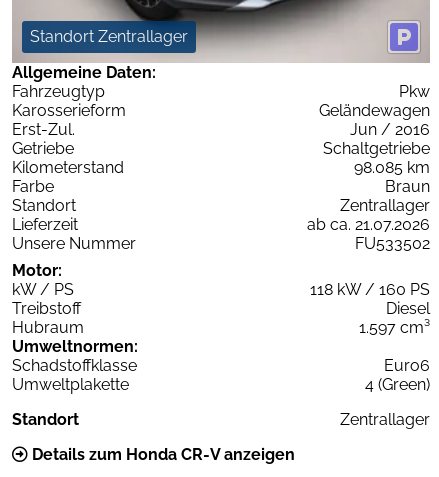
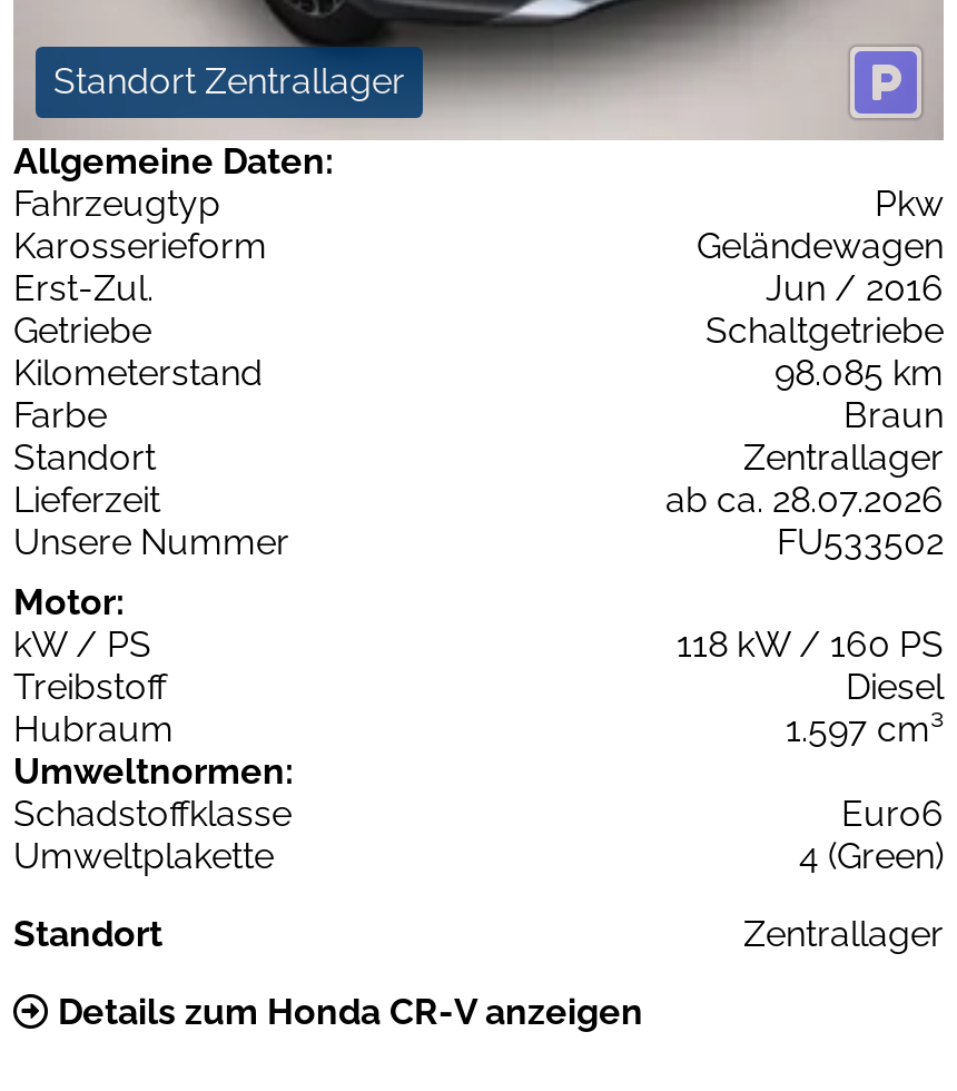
[307,215,430,234] ab ca. 21.07.2026 -> [665,478,944,520] ab ca. 28.07.2026

